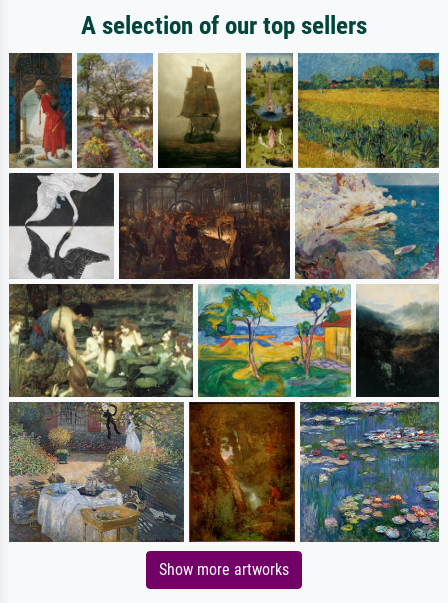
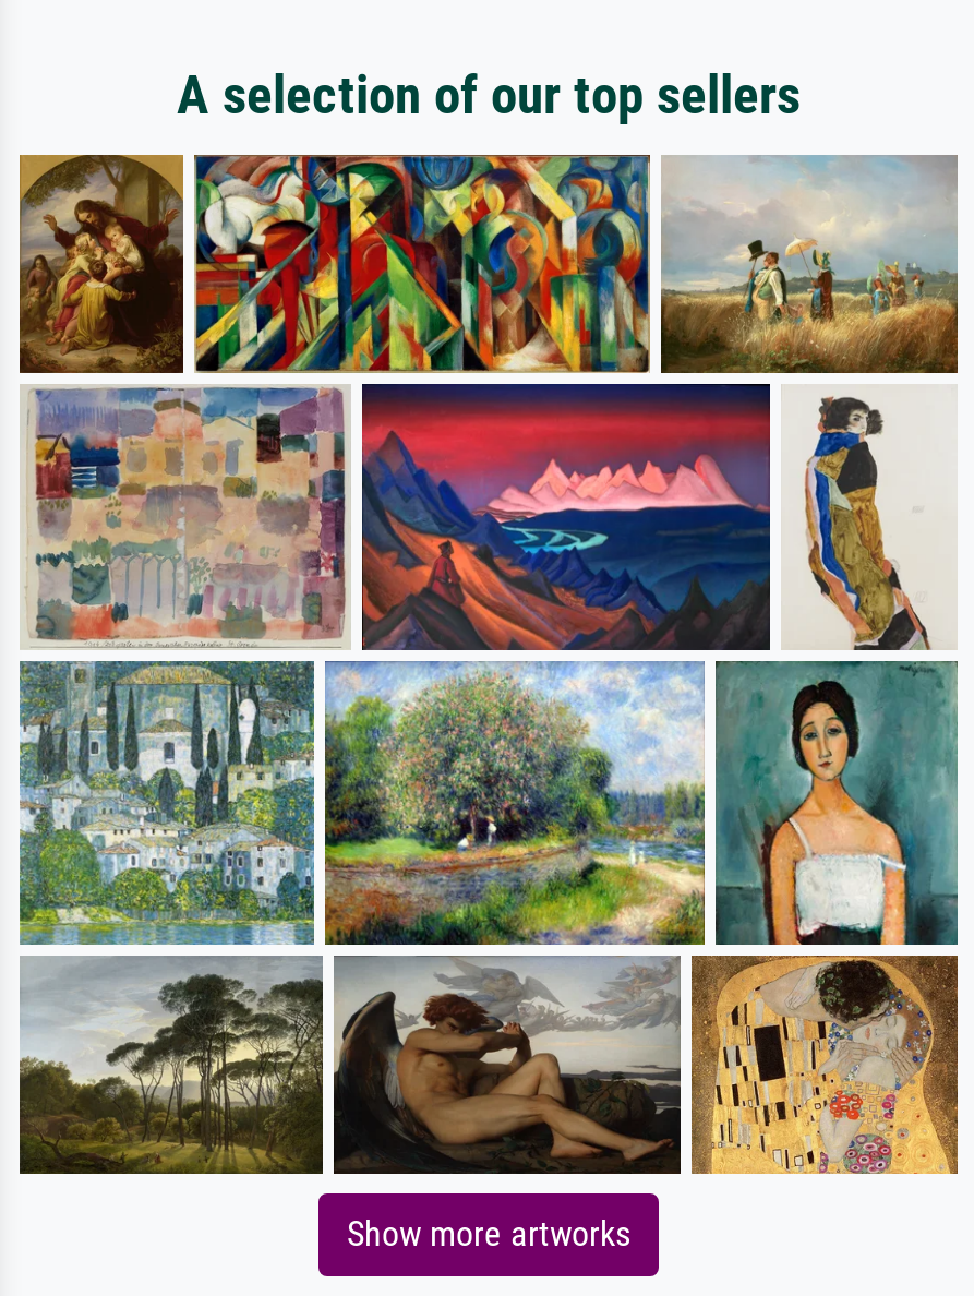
[8,52,440,543] [image] -> [17,153,960,1176] [image]

